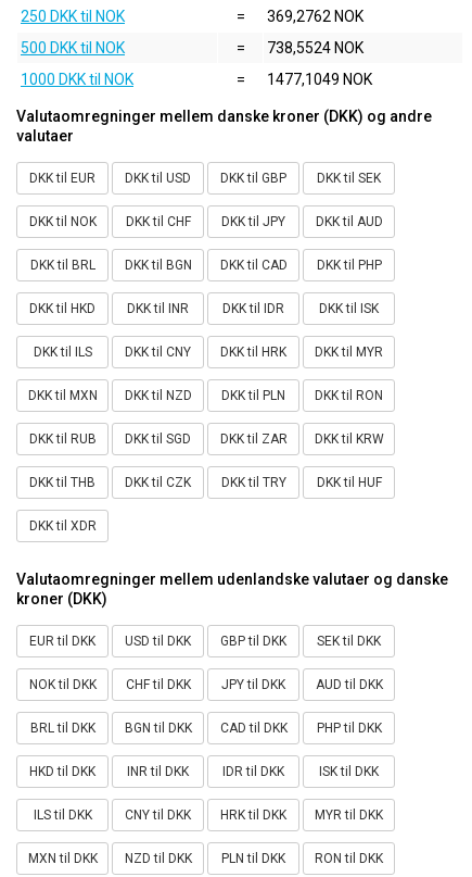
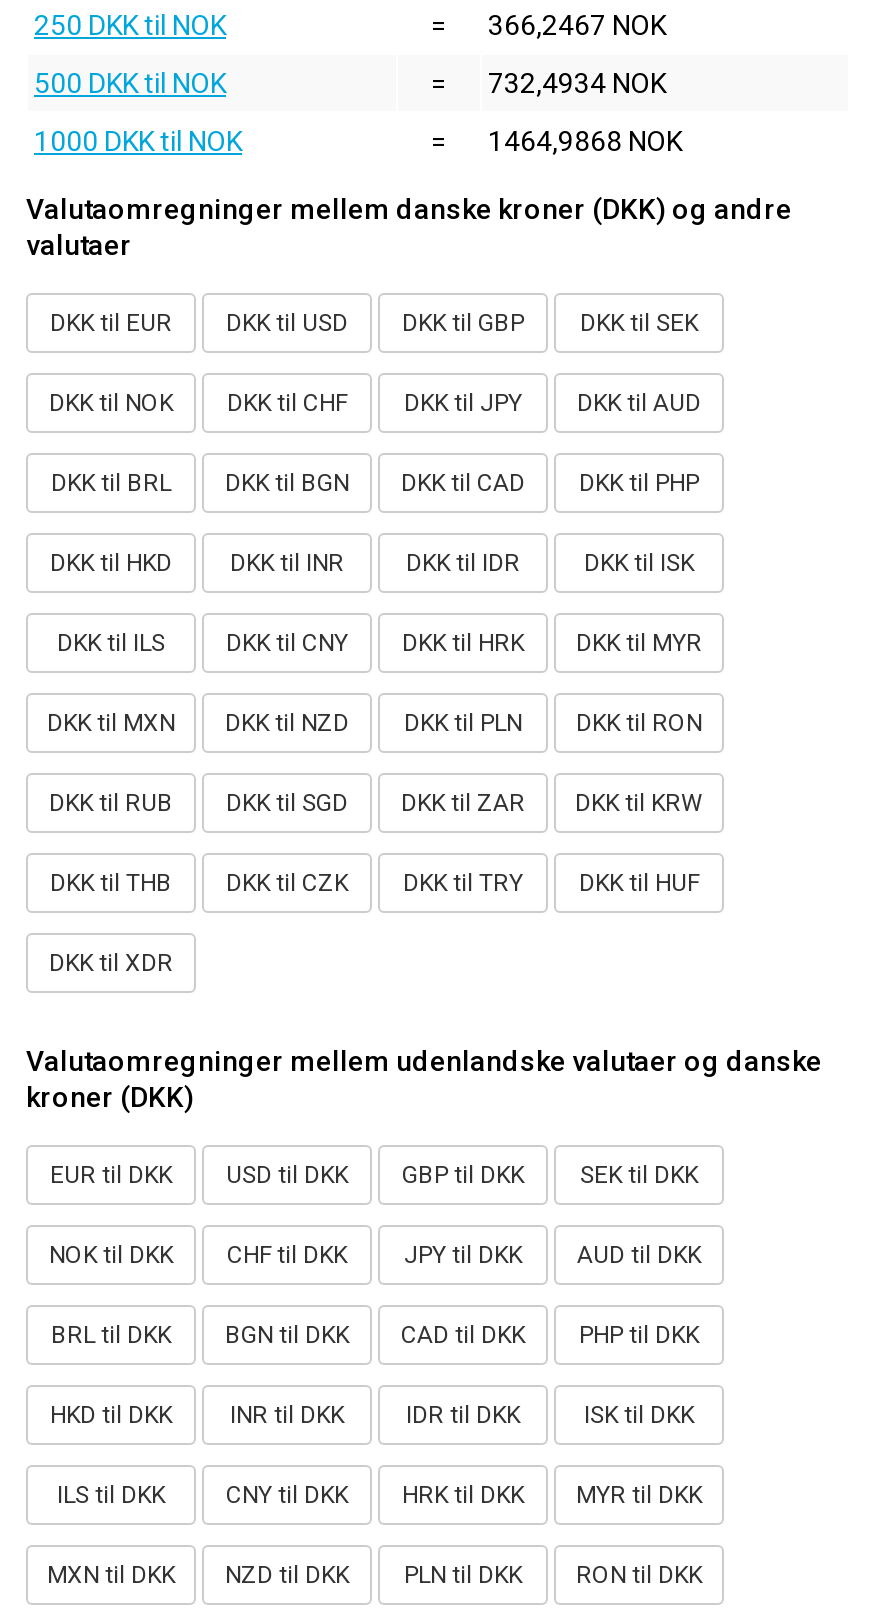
[267,7,363,25] 369,2762 NOK -> [488,9,666,41] 366,2467 NOK
[267,39,363,56] 738,5524 NOK -> [488,67,666,99] 732,4934 NOK
[267,71,372,88] 1477,1049 NOK -> [488,125,682,157] 1464,9868 NOK

